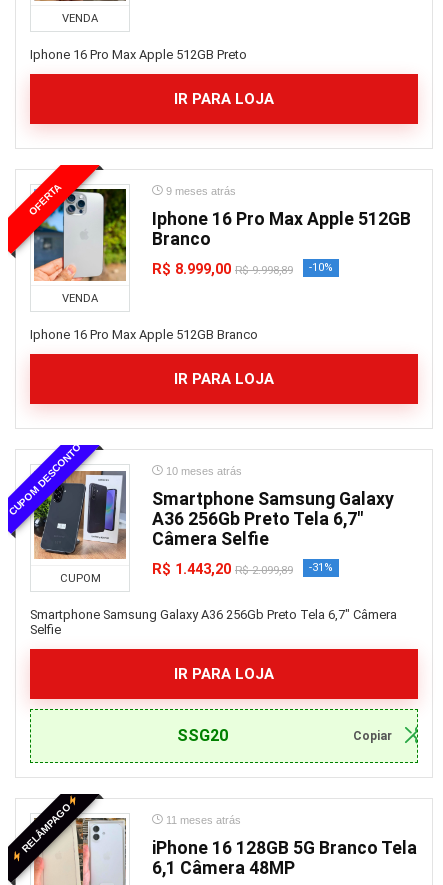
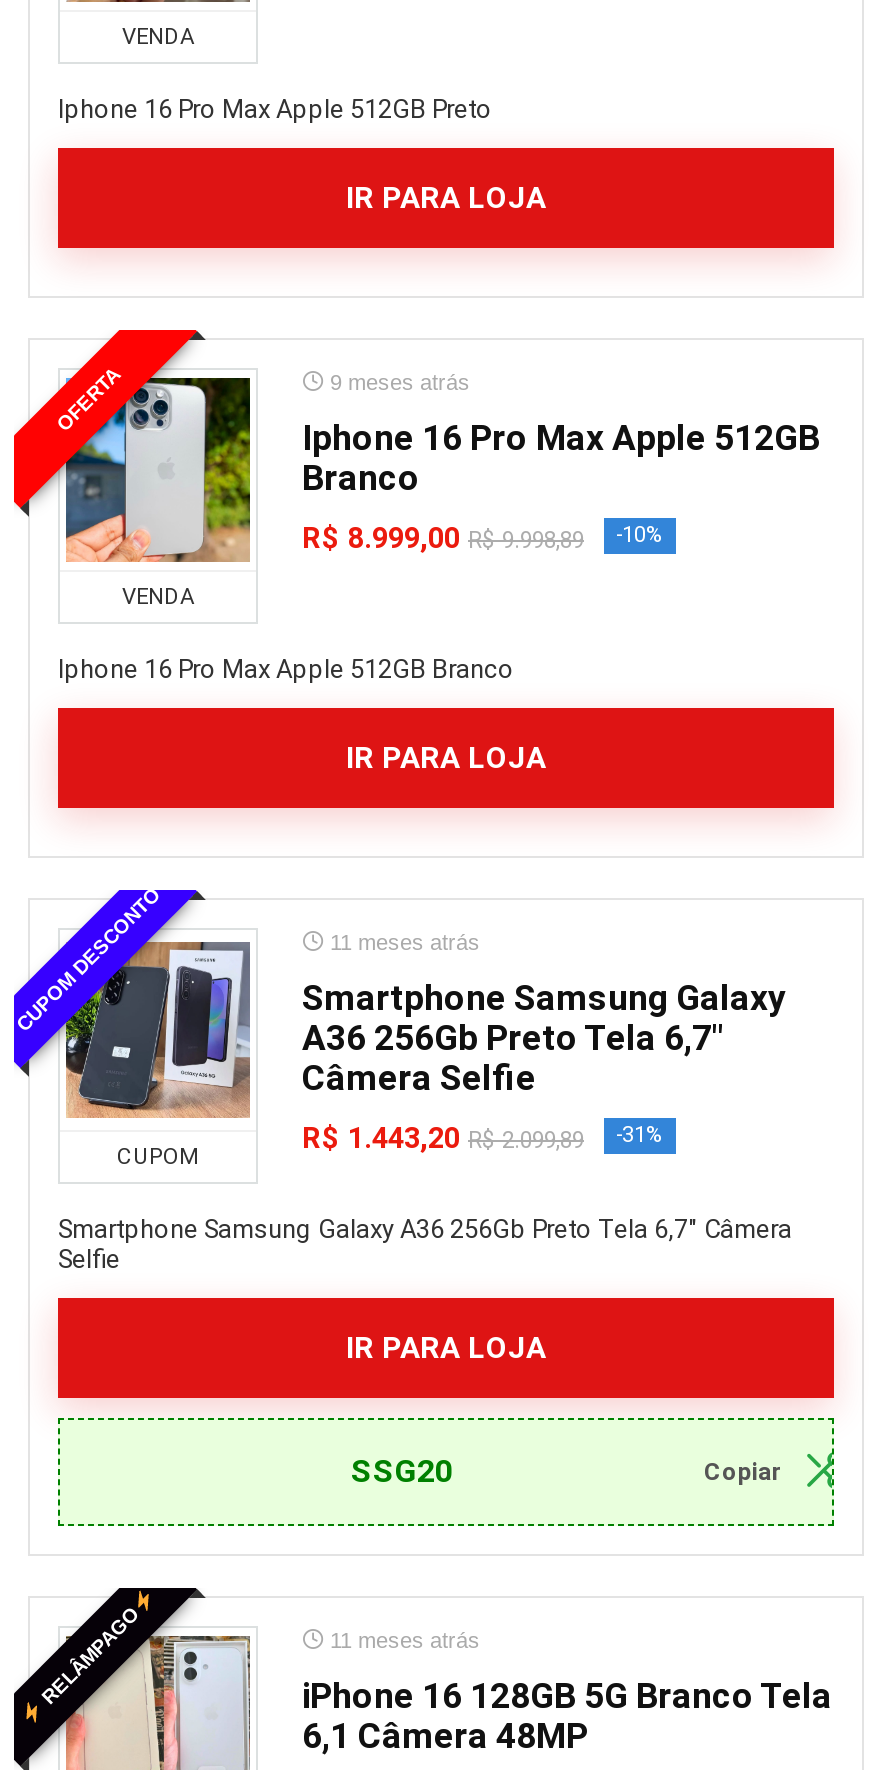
[163,465,242,477] 10 meses atrás -> [324,930,480,954] 11 meses atrás

